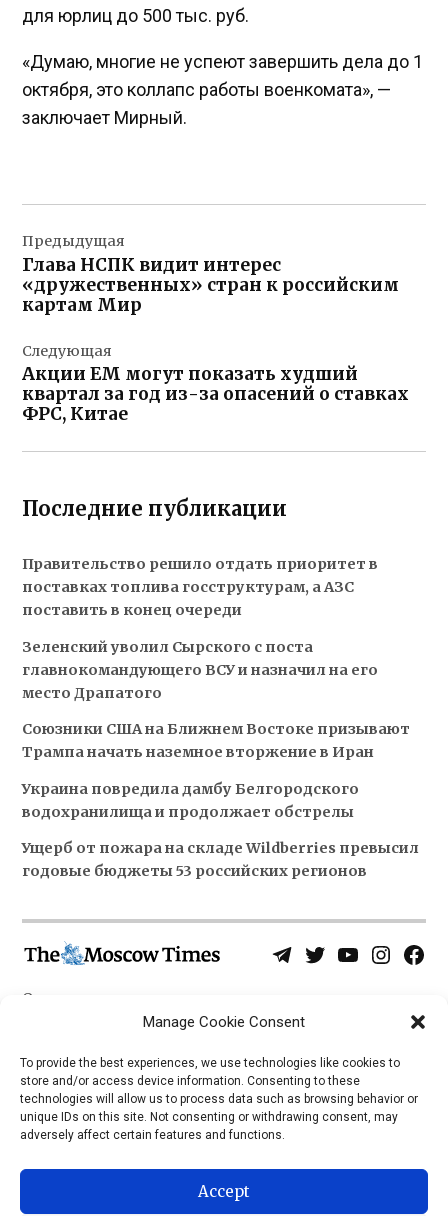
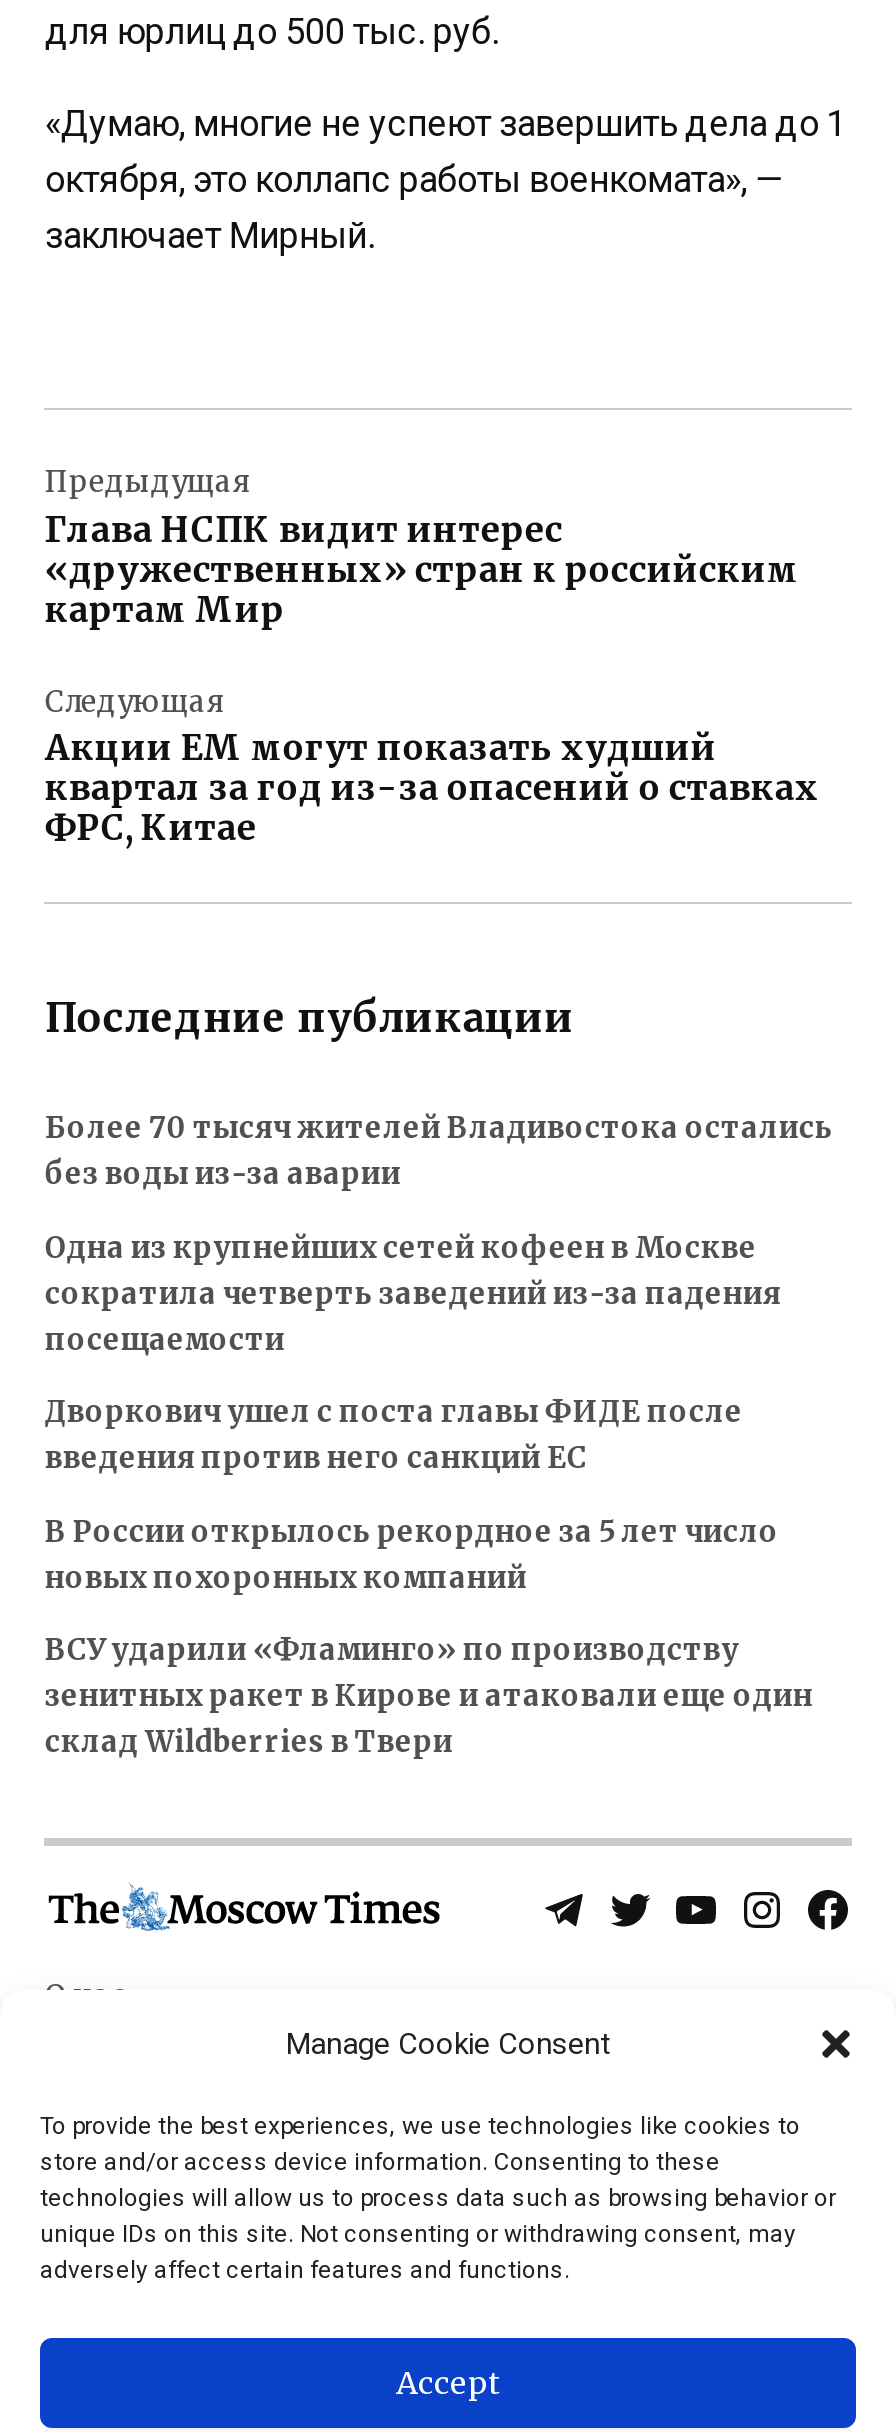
[22,555,378,619] Правительство решило отдать приоритет в | поставках топлива госструктурам, а АЗС | поставить в конец очереди -> [45,1111,833,1193] Более 70 тысяч жителей Владивостока остались | без воды из-за аварии
[22,638,378,702] Зеленский уволил Сырского с поста | главнокомандующего ВСУ и назначил на его | место Драпатого -> [45,1230,781,1358] Одна из крупнейших сетей кофеен в Москве | сократила четверть заведений из-за падения | посещаемости
[22,720,410,761] Союзники США на Ближнем Востоке призывают | Трампа начать наземное вторжение в Иран -> [45,1395,743,1477] Дворкович ушел с поста главы ФИДЕ после | введения против него санкций ЕС
[22,780,359,821] Украина повредила дамбу Белгородского | водохранилища и продолжает обстрелы -> [45,1514,779,1596] В России открылось рекордное за 5 лет число | новых похоронных компаний
[22,839,419,880] Ущерб от пожара на складе Wildberries превысил | годовые бюджеты 53 российских регионов -> [45,1633,813,1761] ВСУ ударили «Фламинго» по производству | зенитных ракет в Кирове и атаковали еще один | склад Wildberries в Твери

